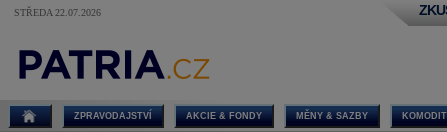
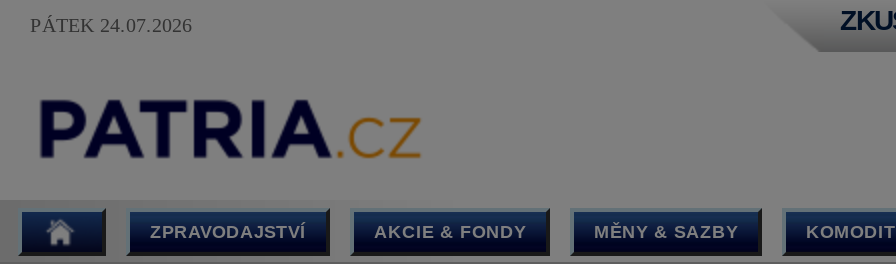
[14,7,101,18] STŘEDA 22.07.2026 -> [30,14,192,36] PÁTEK 24.07.2026

